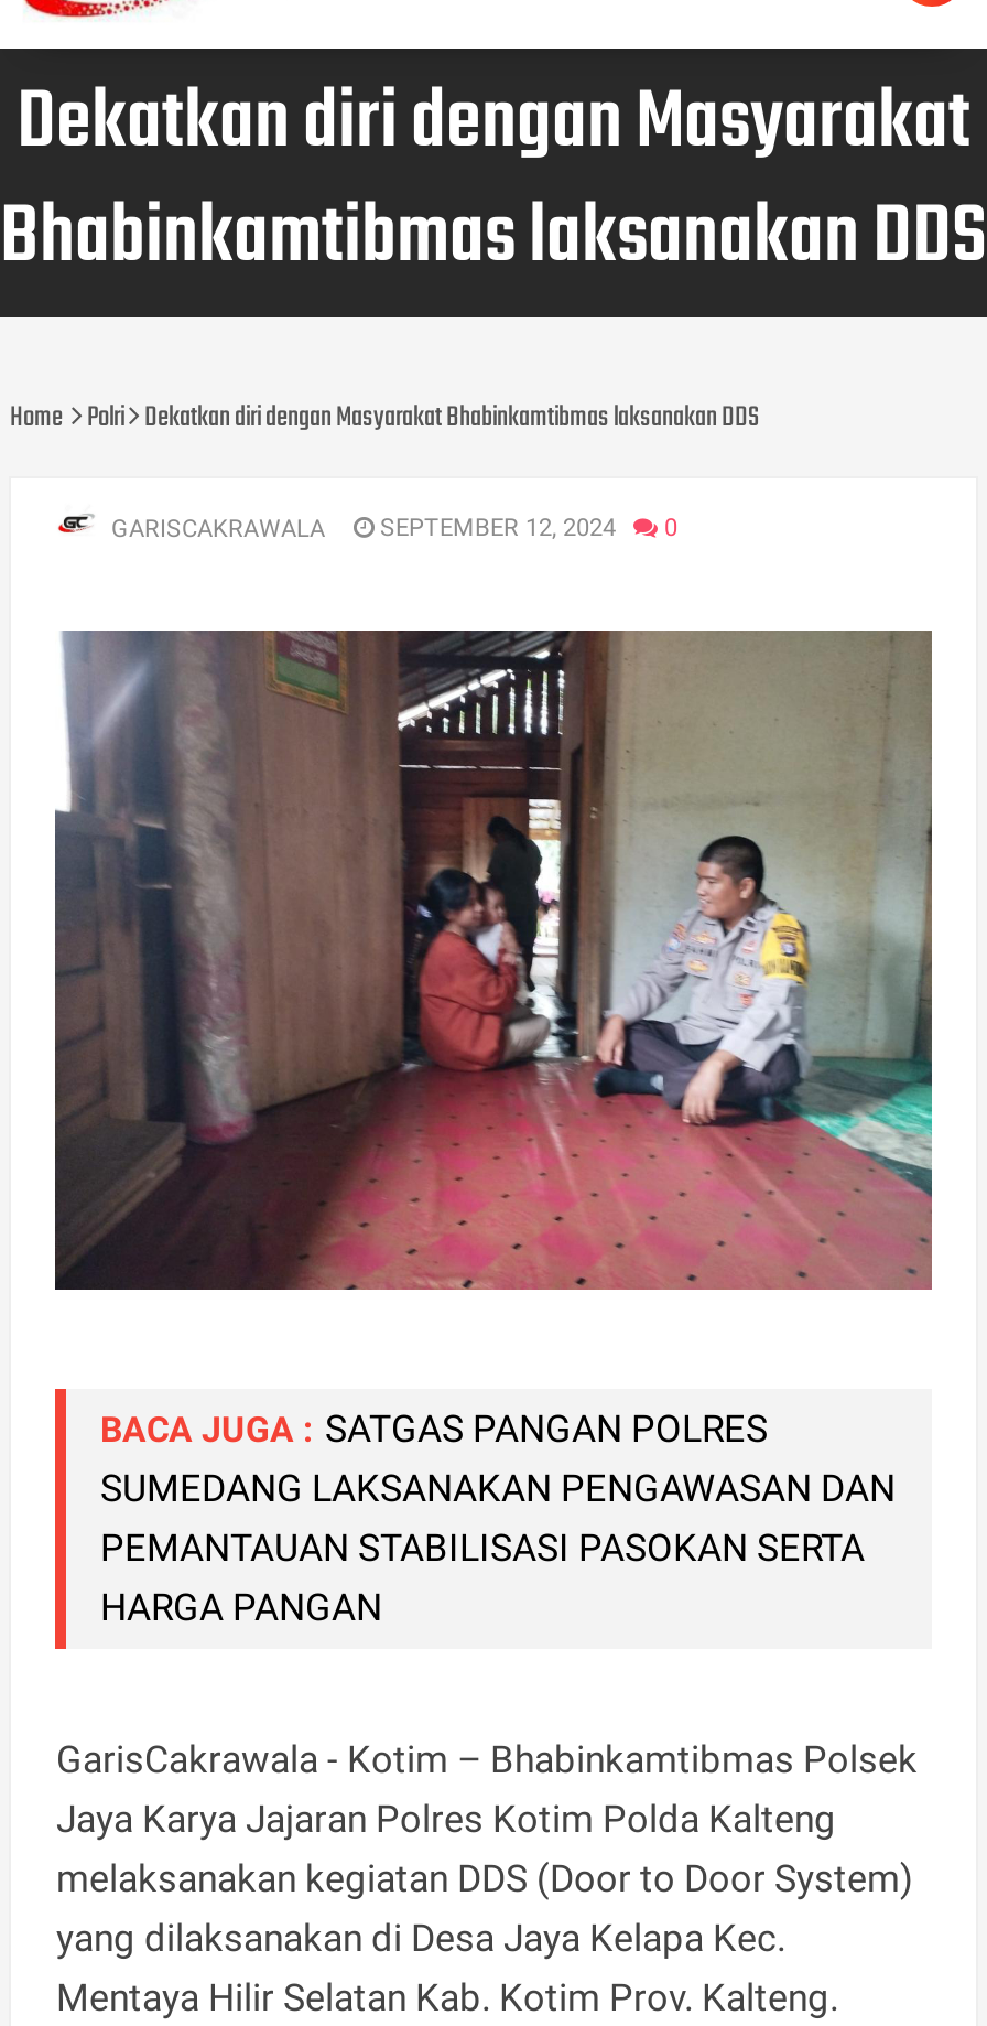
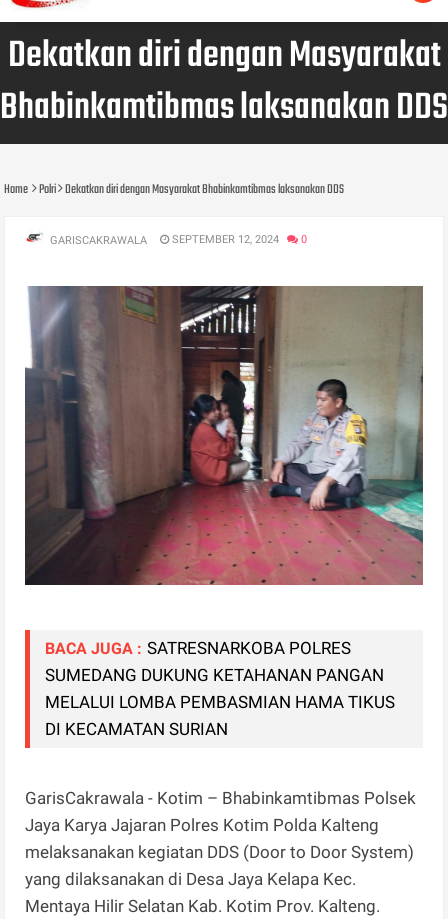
[100,1406,896,1628] BACA JUGA : SATGAS PANGAN POLRES | SUMEDANG LAKSANAKAN PENGAWASAN DAN | PEMANTAUAN STABILISASI PASOKAN SERTA | HARGA PANGAN -> [45,638,395,739] BACA JUGA : SATRESNARKOBA POLRES | SUMEDANG DUKUNG KETAHANAN PANGAN | MELALUI LOMBA PEMBASMIAN HAMA TIKUS | DI KECAMATAN SURIAN

